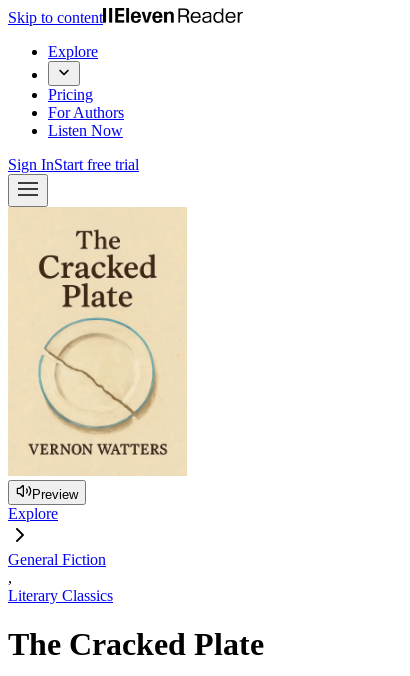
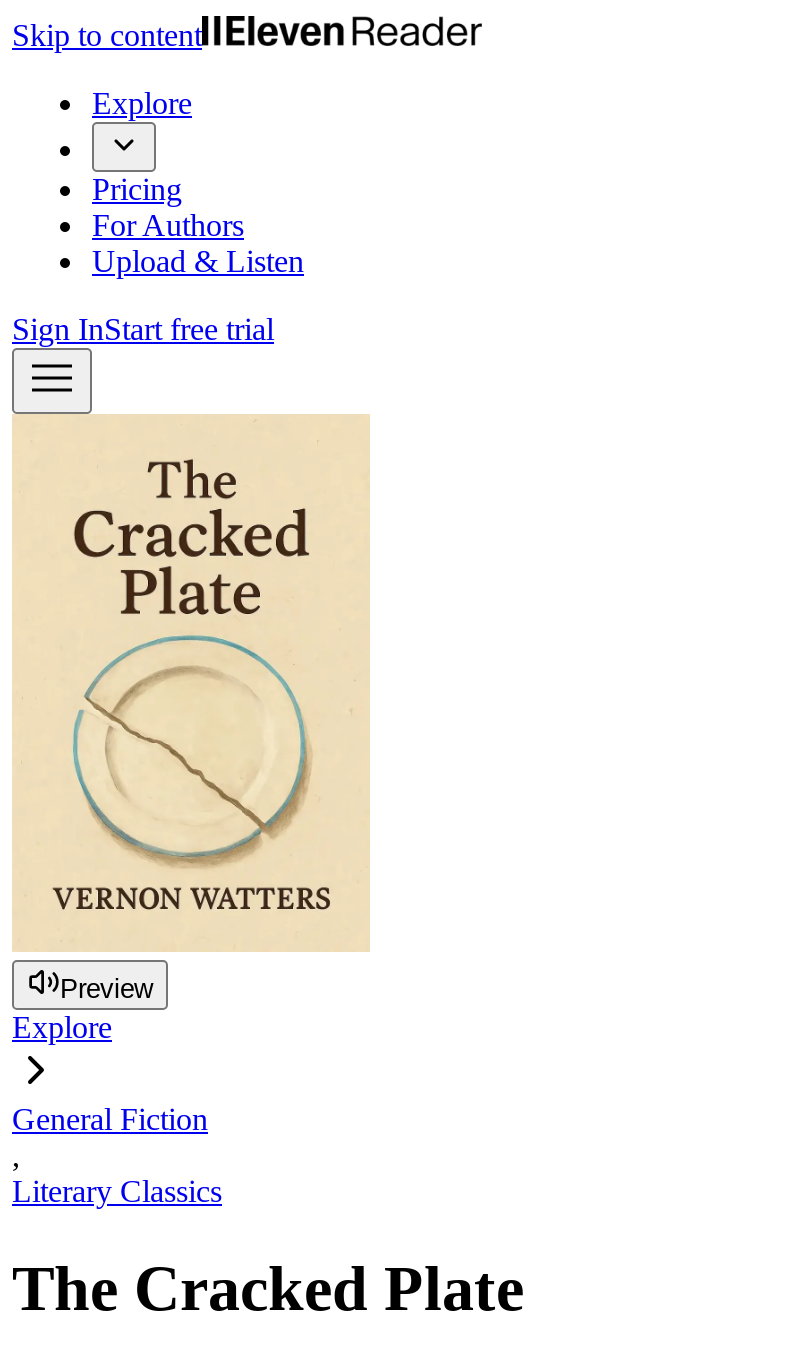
[48,122,123,139] Listen Now -> [92,244,304,278] Upload & Listen

